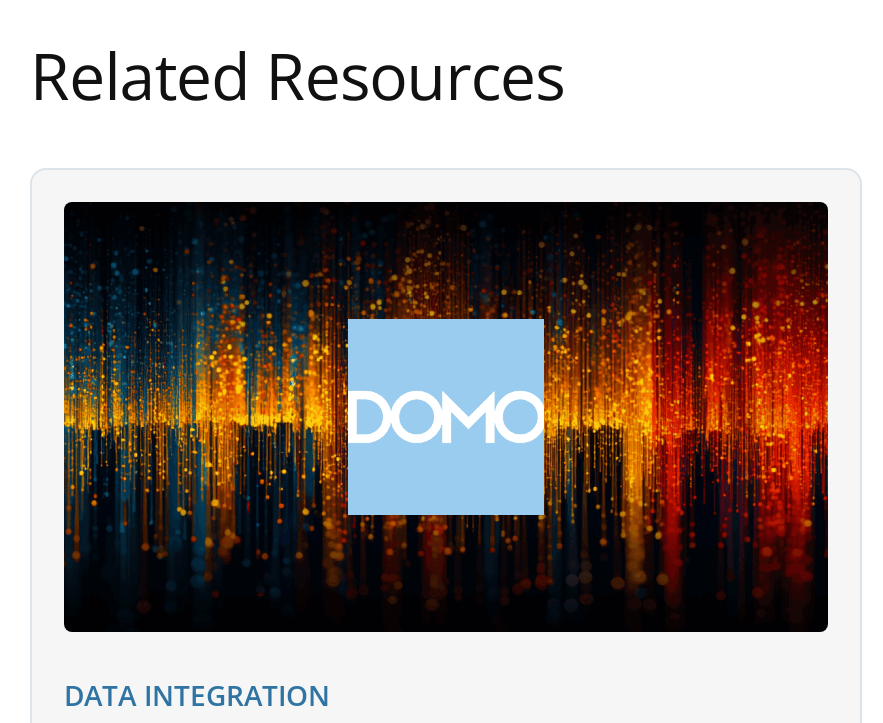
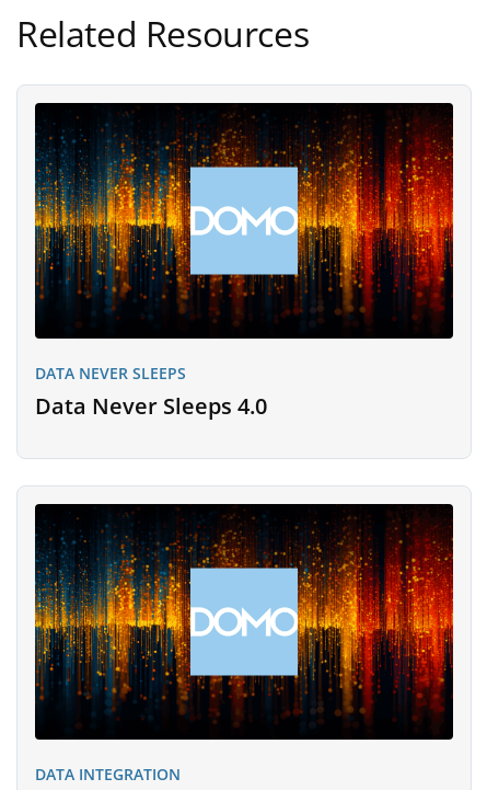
none -> [35,362,267,421] DATA NEVER SLEEPS | Data Never Sleeps 4.0

